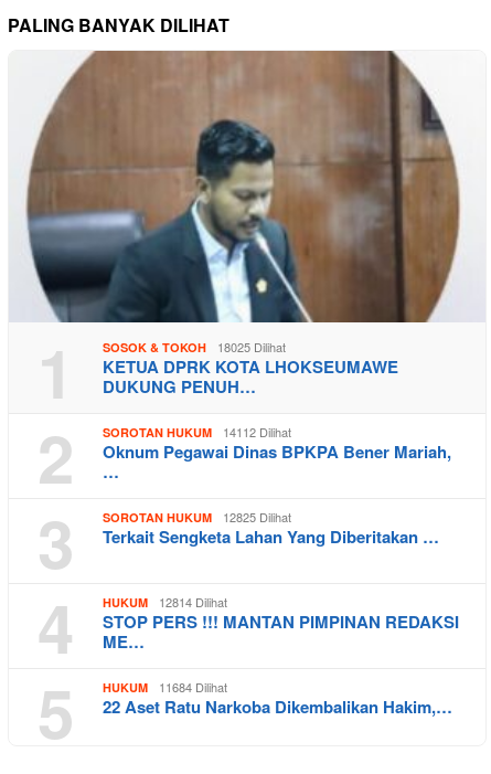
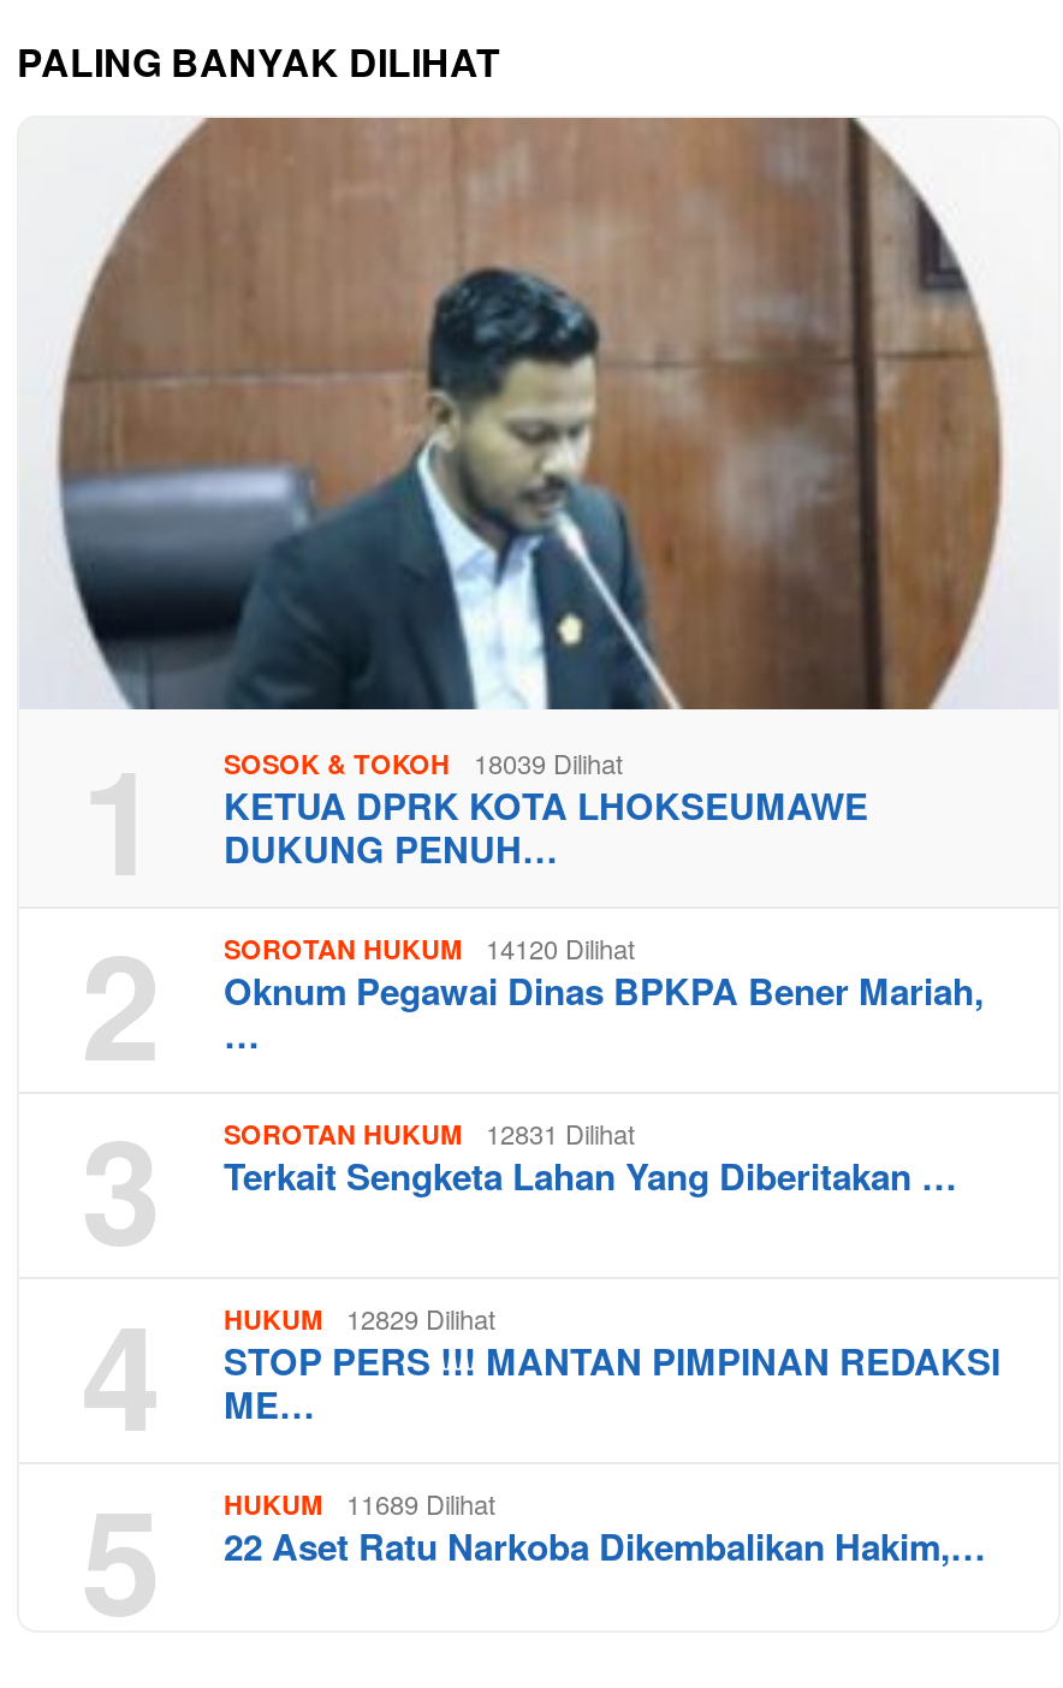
[103,337,286,355] SOSOK & TOKOH 18025 Dilihat -> [224,742,623,781] SOSOK & TOKOH 18039 Dilihat
[103,422,291,440] SOROTAN HUKUM 14112 Dilihat -> [224,927,635,966] SOROTAN HUKUM 14120 Dilihat
[103,507,291,525] SOROTAN HUKUM 12825 Dilihat -> [224,1112,635,1151] SOROTAN HUKUM 12831 Dilihat
[103,592,227,610] HUKUM 12814 Dilihat -> [224,1297,495,1336] HUKUM 12829 Dilihat
[103,677,227,695] HUKUM 11684 Dilihat -> [224,1483,495,1521] HUKUM 11689 Dilihat

